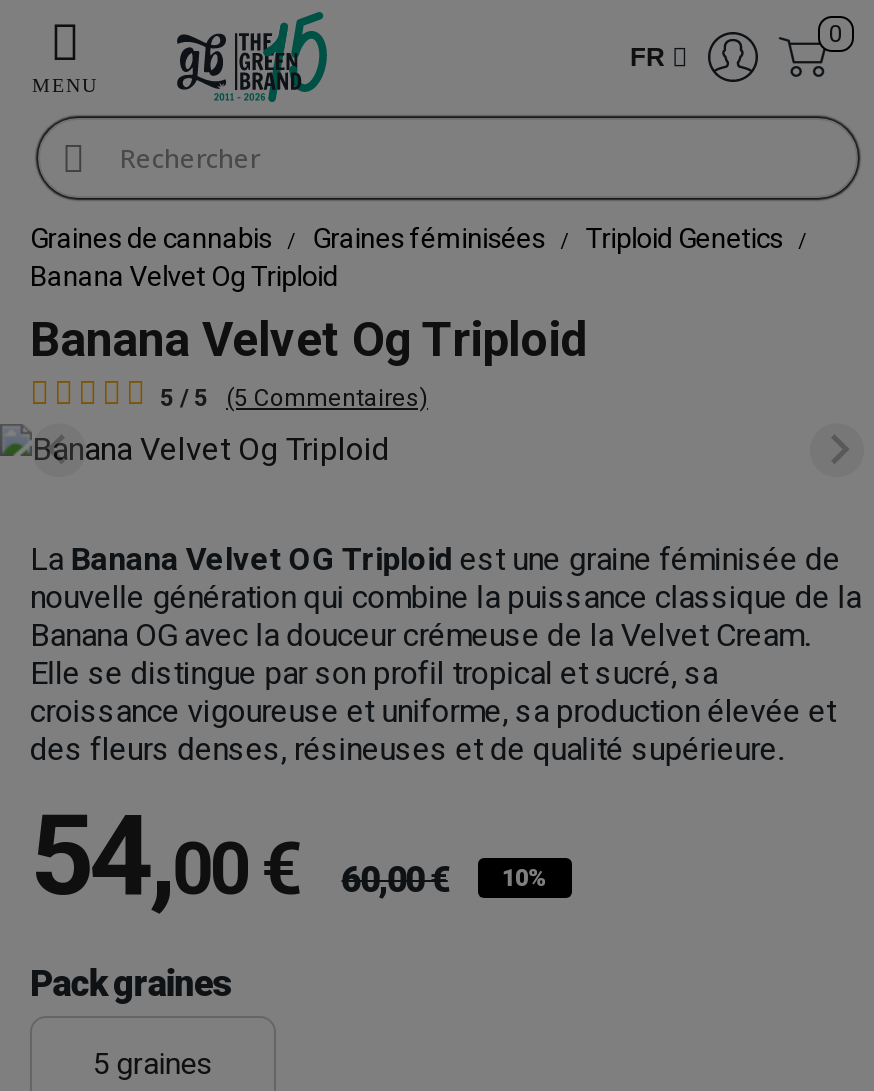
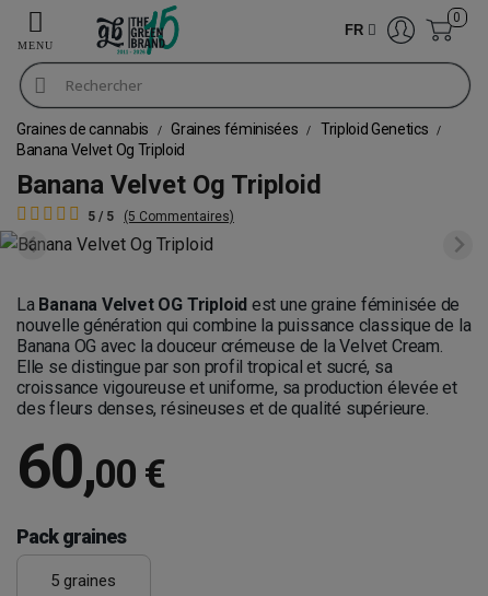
[30,790,548,922] 54,00 € | 60,00 € | 10% -> [16,431,163,503] 60,00 €

